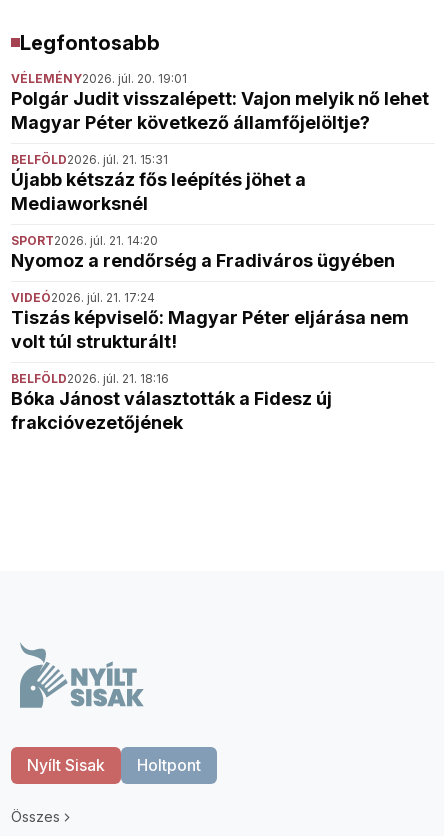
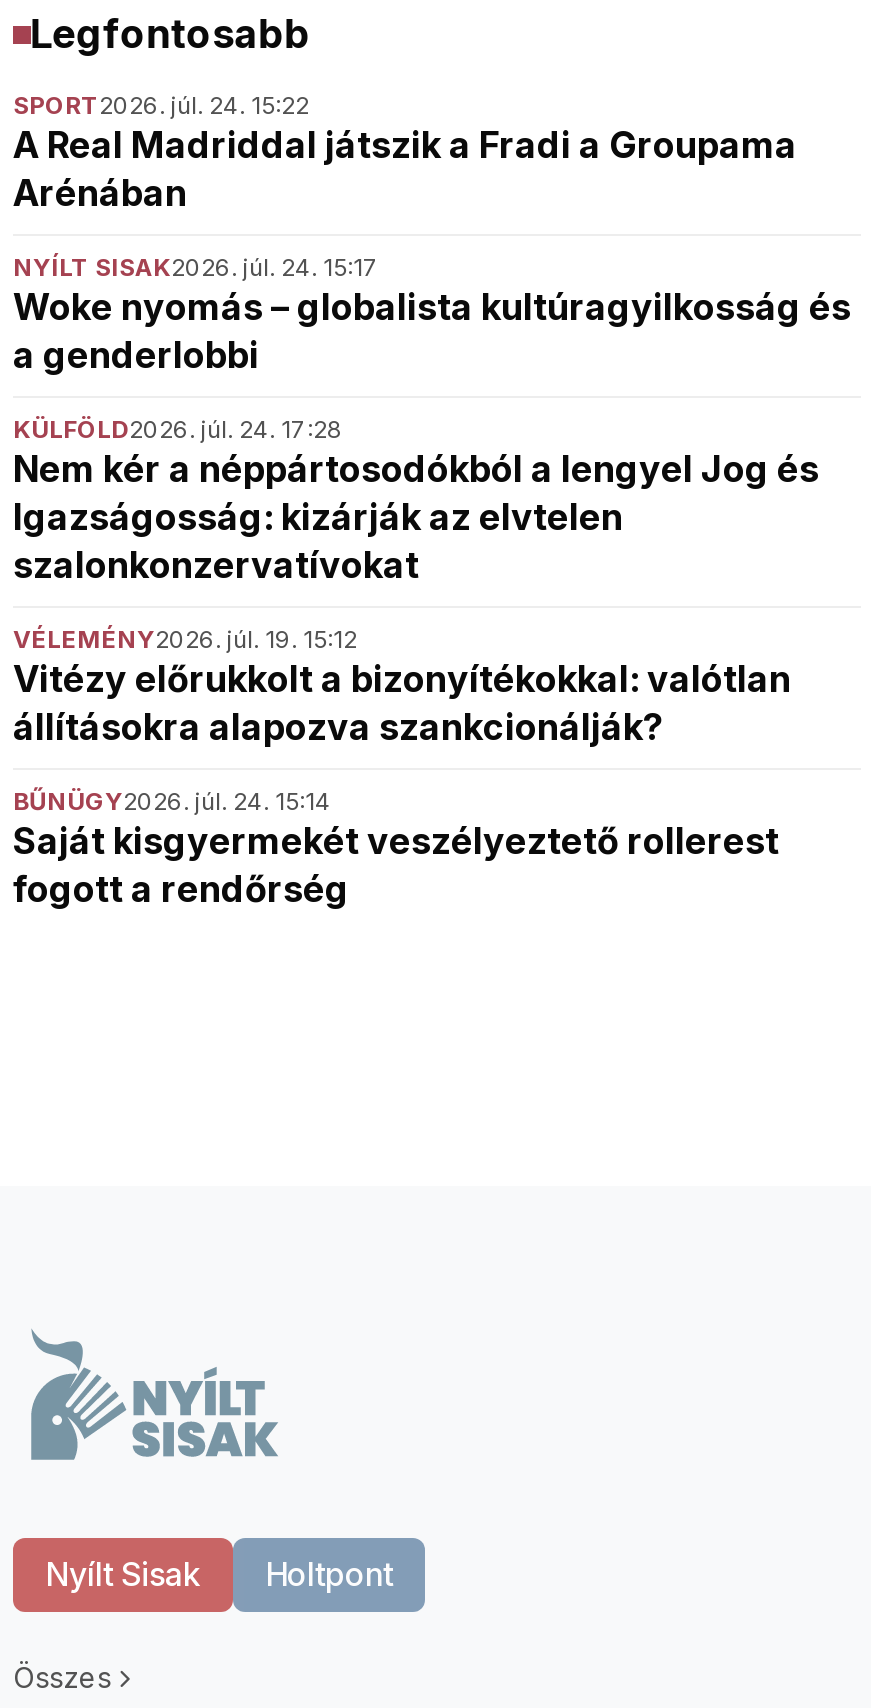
[11,71,429,133] VÉLEMÉNY2026. júl. 20. 19:01 | Polgár Judit visszalépett: Vajon melyik nő lehet | Magyar Péter következő államfőjelöltje? -> [13,90,797,214] SPORT2026. júl. 24. 15:22 | A Real Madriddal játszik a Fradi a Groupama | Arénában
[11,152,306,214] BELFÖLD2026. júl. 21. 15:31 | Újabb kétszáz fős leépítés jöhet a | Mediaworksnél -> [13,252,851,376] NYÍLT SISAK2026. júl. 24. 15:17 | Woke nyomás – globalista kultúragyilkosság és | a genderlobbi
[11,233,395,271] SPORT2026. júl. 21. 14:20 | Nyomoz a rendőrség a Fradiváros ügyében -> [13,414,819,586] KÜLFÖLD2026. júl. 24. 17:28 | Nem kér a néppártosodókból a lengyel Jog és | Igazságosság: kizárják az elvtelen | szalonkonzervatívokat
[11,290,409,352] VIDEÓ2026. júl. 21. 17:24 | Tiszás képviselő: Magyar Péter eljárása nem | volt túl strukturált! -> [13,624,791,748] VÉLEMÉNY2026. júl. 19. 15:12 | Vitézy előrukkolt a bizonyítékokkal: valótlan | állításokra alapozva szankcionálják?
[11,371,332,433] BELFÖLD2026. júl. 21. 18:16 | Bóka Jánost választották a Fidesz új | frakcióvezetőjének -> [13,786,779,910] BŰNÜGY2026. júl. 24. 15:14 | Saját kisgyermekét veszélyeztető rollerest | fogott a rendőrség

